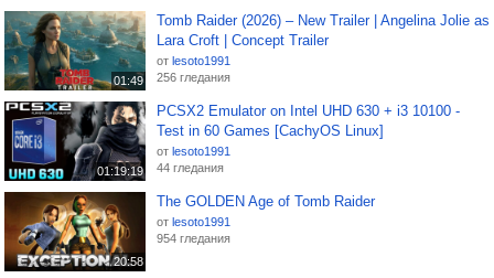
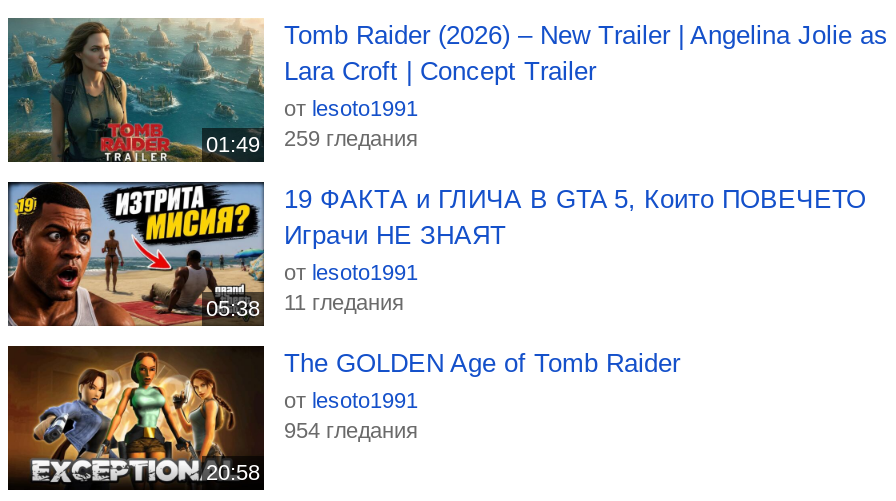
[114,71,230,87] 01:49 256 гледания -> [206,126,418,156] 01:49 259 гледания
[3,101,146,182] [image] | 01:19:19 -> [6,182,264,328] [image] | 05:38
[157,103,460,139] PCSX2 Emulator on Intel UHD 630 + i3 10100 - | Test in 60 Games [CachyOS Linux] -> [284,184,866,250] 19 ФАКТА и ГЛИЧА В GTA 5, Които ПОВЕЧЕТО | Играчи НЕ ЗНАЯТ
[157,161,224,174] 44 гледания -> [284,290,404,314] 11 гледания

